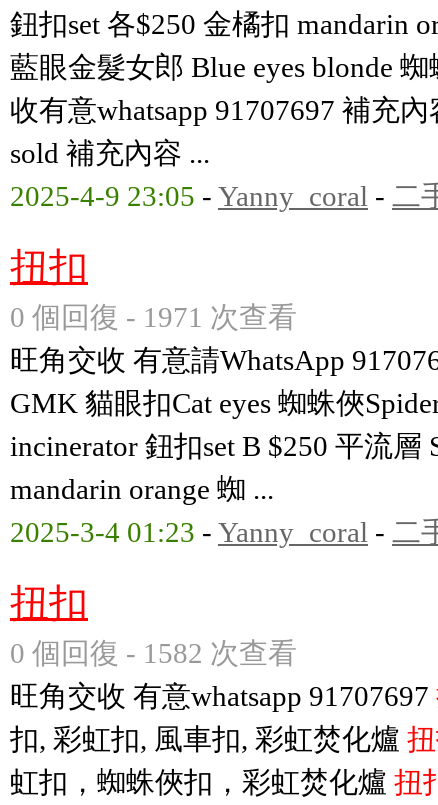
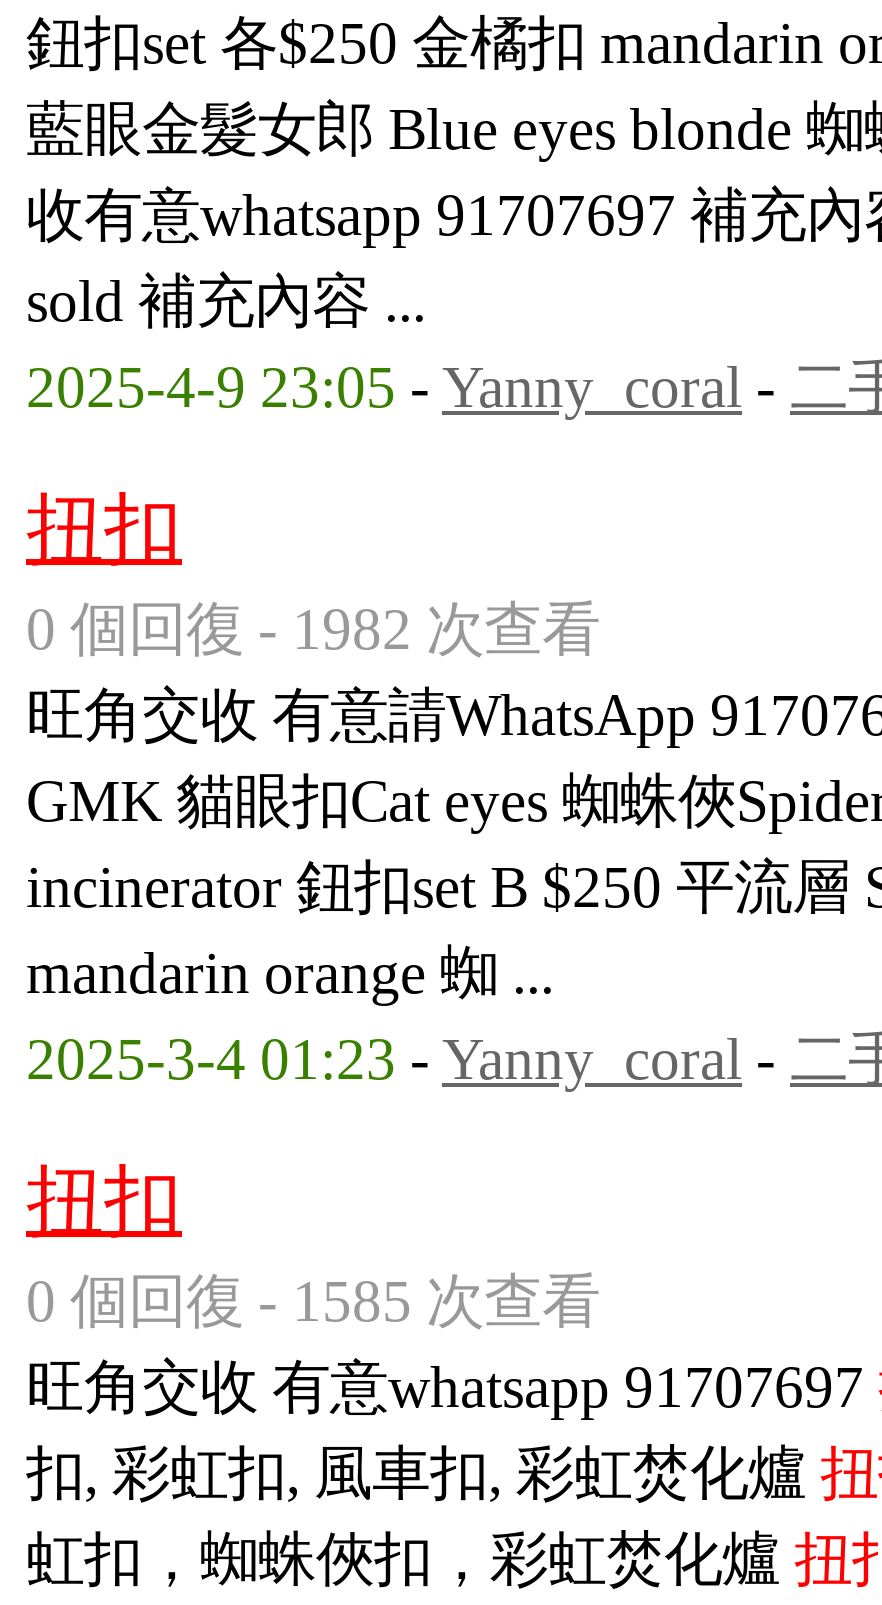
[10,301,297,333] 0 個回復 - 1971 次查看 -> [26,597,600,661] 0 個回復 - 1982 次查看
[10,637,297,669] 0 個回復 - 1582 次查看 -> [26,1269,600,1333] 0 個回復 - 1585 次查看

